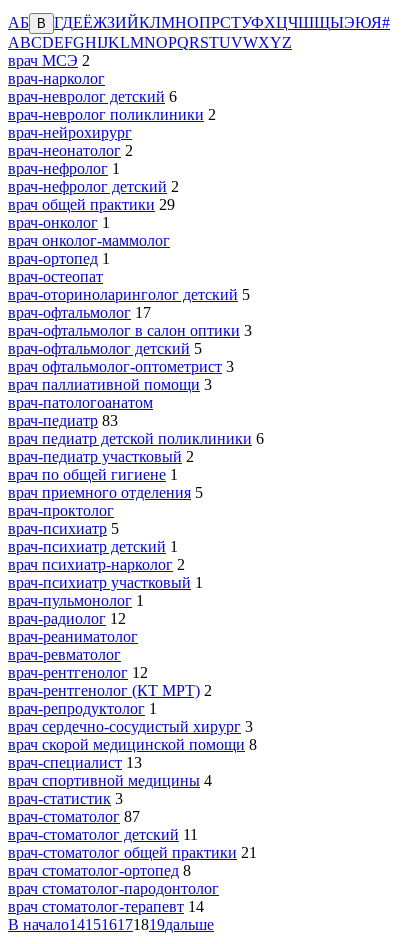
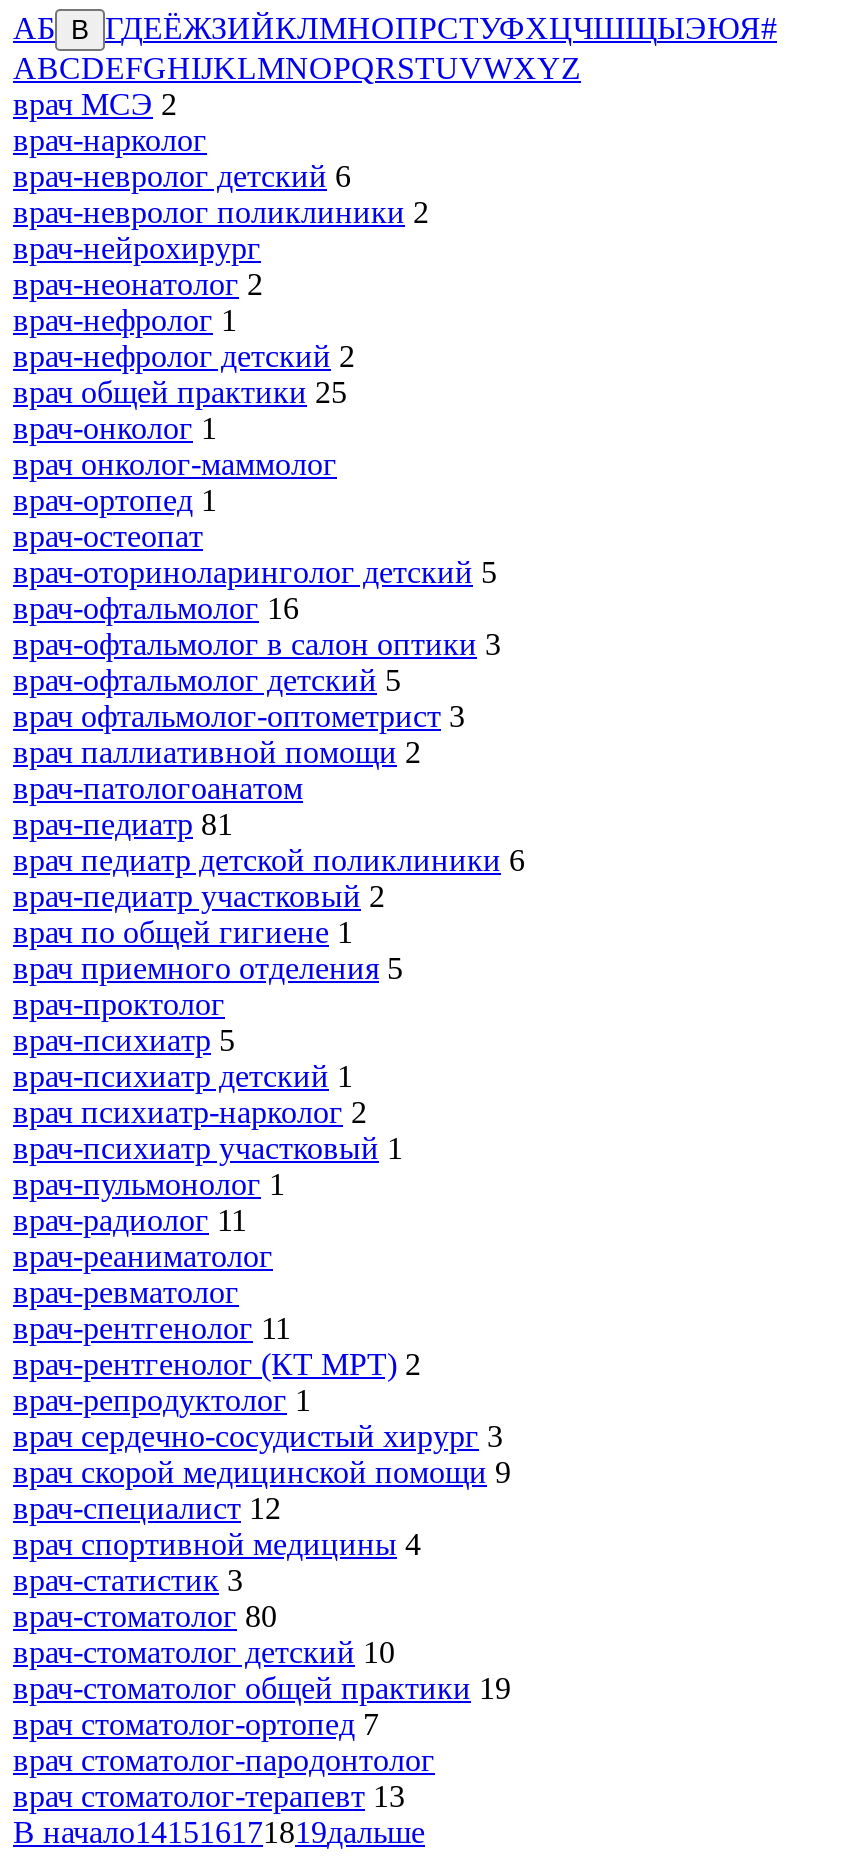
[8,196,175,213] врач общей практики 29 -> [13,375,347,409] врач общей практики 25
[8,304,151,321] врач-офтальмолог 17 -> [13,591,299,625] врач-офтальмолог 16
[8,376,212,393] врач паллиативной помощи 3 -> [13,735,421,769] врач паллиативной помощи 2
[8,412,118,429] врач-педиатр 83 -> [13,807,233,841] врач-педиатр 81
[8,610,126,627] врач-радиолог 12 -> [13,1203,247,1237] врач-радиолог 11
[8,664,148,681] врач-рентгенолог 12 -> [13,1311,291,1345] врач-рентгенолог 11
[8,736,257,753] врач скорой медицинской помощи 8 -> [13,1455,511,1489] врач скорой медицинской помощи 9
[8,754,142,771] врач-специалист 13 -> [13,1491,281,1525] врач-специалист 12
[8,808,140,825] врач-стоматолог 87 -> [13,1599,277,1633] врач-стоматолог 80
[8,826,198,843] врач-стоматолог детский 11 -> [13,1635,395,1669] врач-стоматолог детский 10
[8,844,257,861] врач-стоматолог общей практики 21 -> [13,1671,511,1705] врач-стоматолог общей практики 19
[8,862,191,879] врач стоматолог-ортопед 8 -> [13,1707,379,1741] врач стоматолог-ортопед 7
[8,898,204,915] врач стоматолог-терапевт 14 -> [13,1779,405,1813] врач стоматолог-терапевт 13

